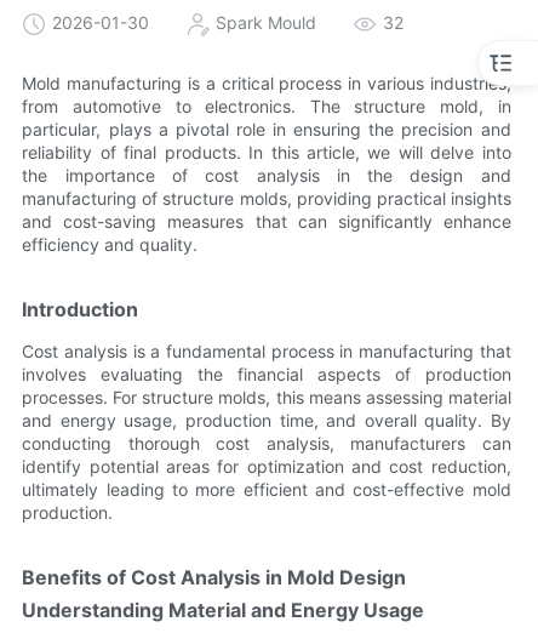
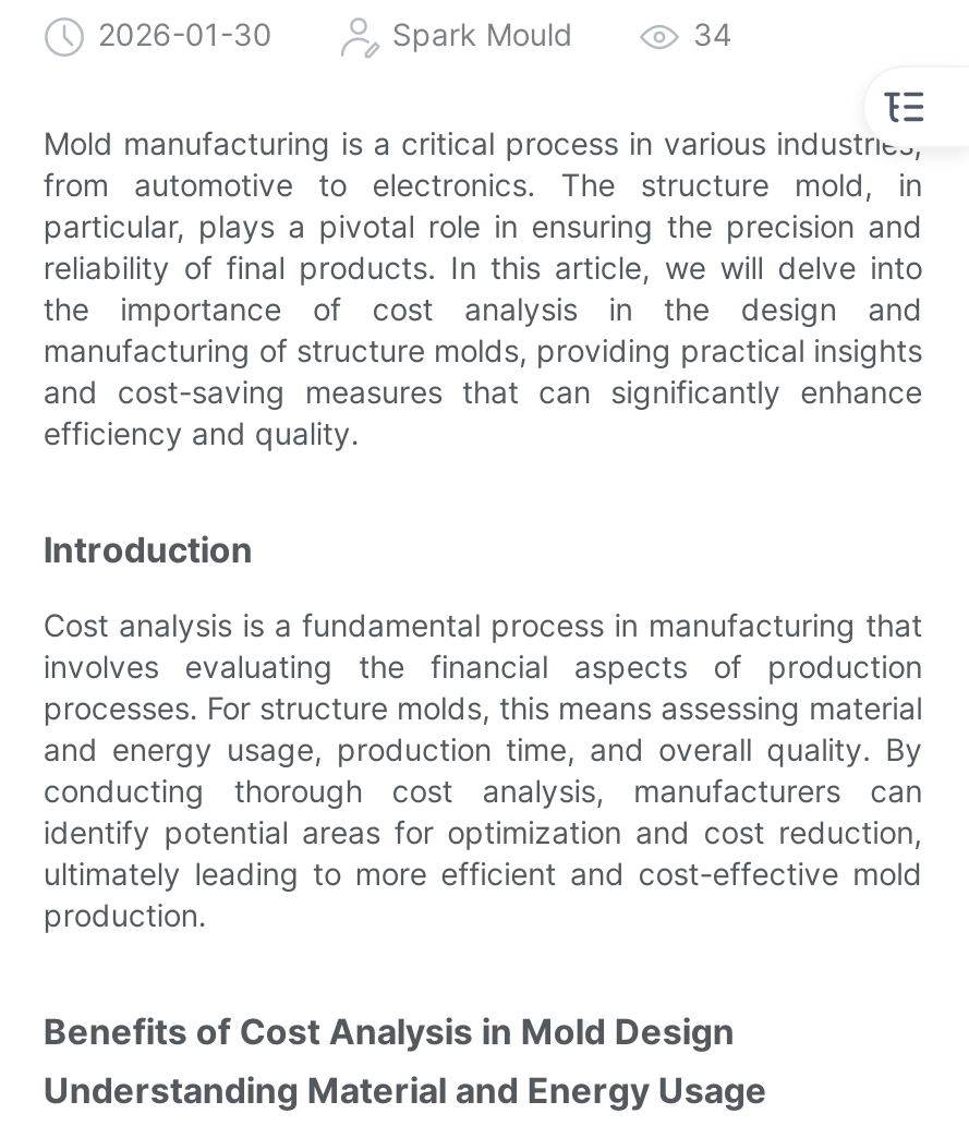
[383,12,404,33] 32 -> [693,15,732,52] 34

